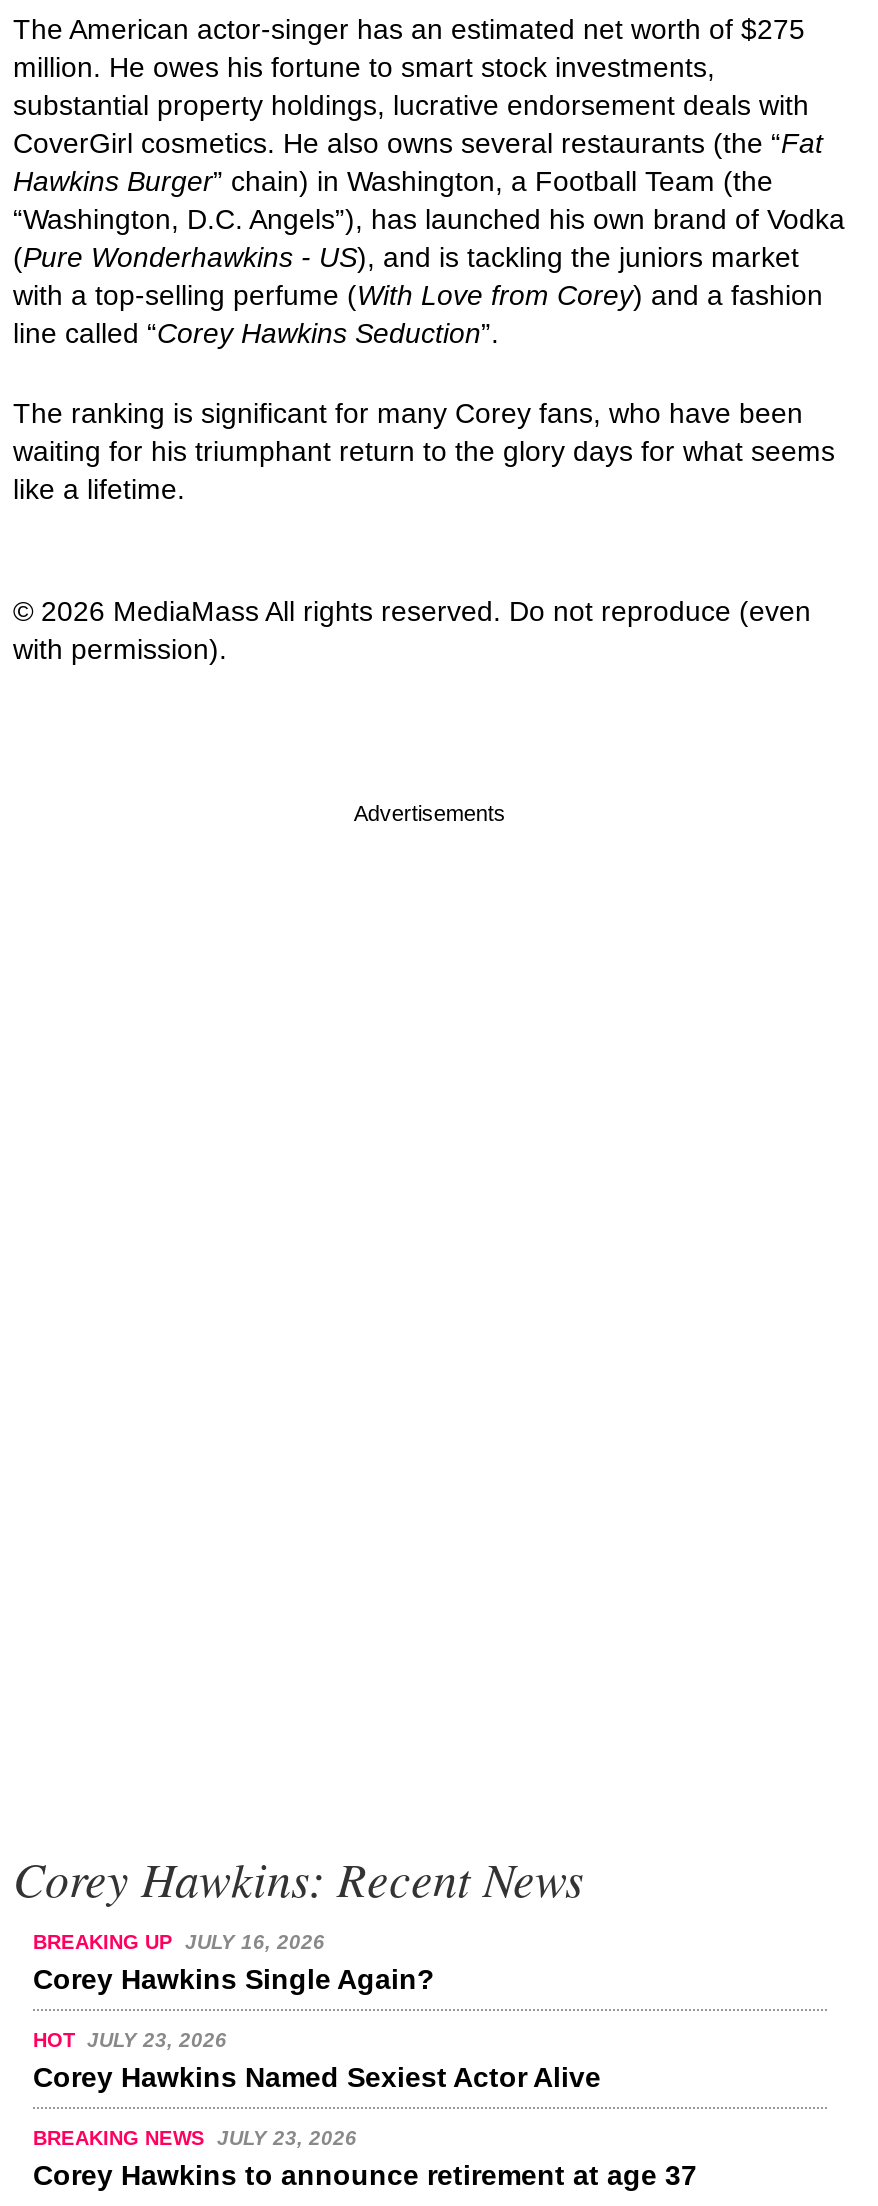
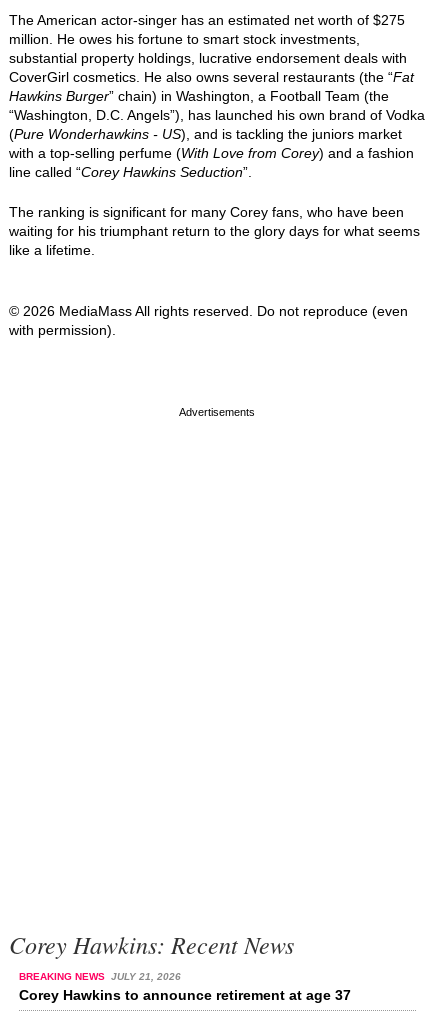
[33,1931,601,2149] BREAKING UP JULY 16, 2026 | Corey Hawkins Single Again? | HOT JULY 23, 2026 | Corey Hawkins Named Sexiest Actor Alive | BREAKING NEWS JULY 23, 2026 -> [19,971,181,982] BREAKING NEWS JULY 21, 2026

